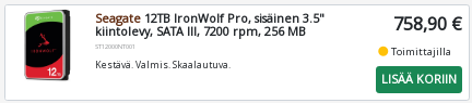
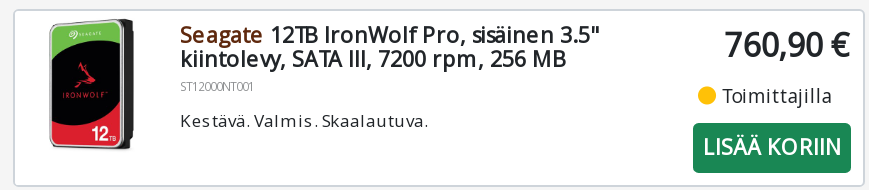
[393,11,462,35] 758,90 € -> [725,22,851,66] 760,90 €

